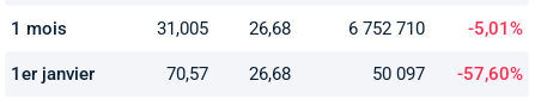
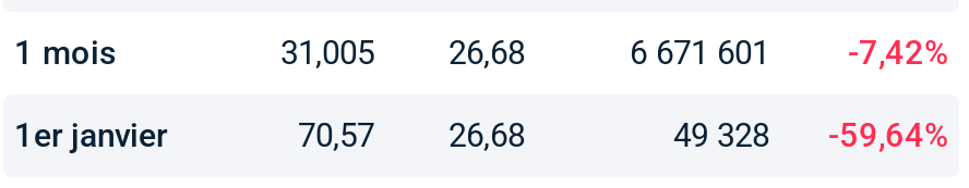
[348,18,425,40] 6 752 710 -> [630,34,769,73] 6 671 601
[468,18,523,40] -5,01% -> [848,34,948,73] -7,42%
[372,64,425,85] 50 097 -> [673,117,769,156] 49 328
[457,64,523,85] -57,60% -> [828,117,948,156] -59,64%

